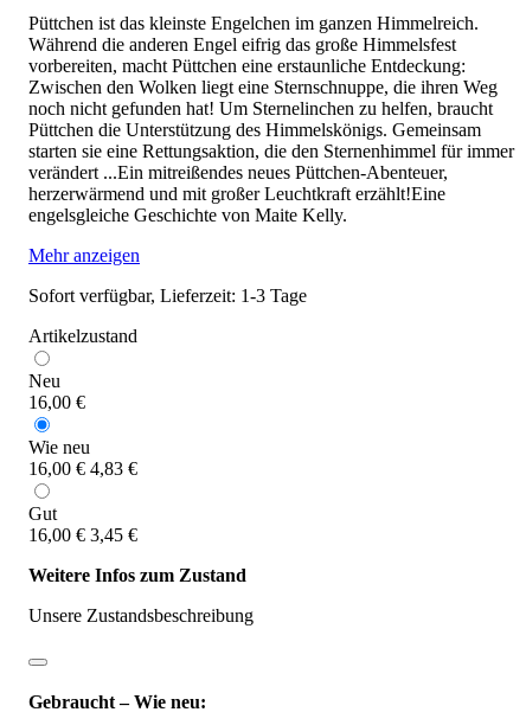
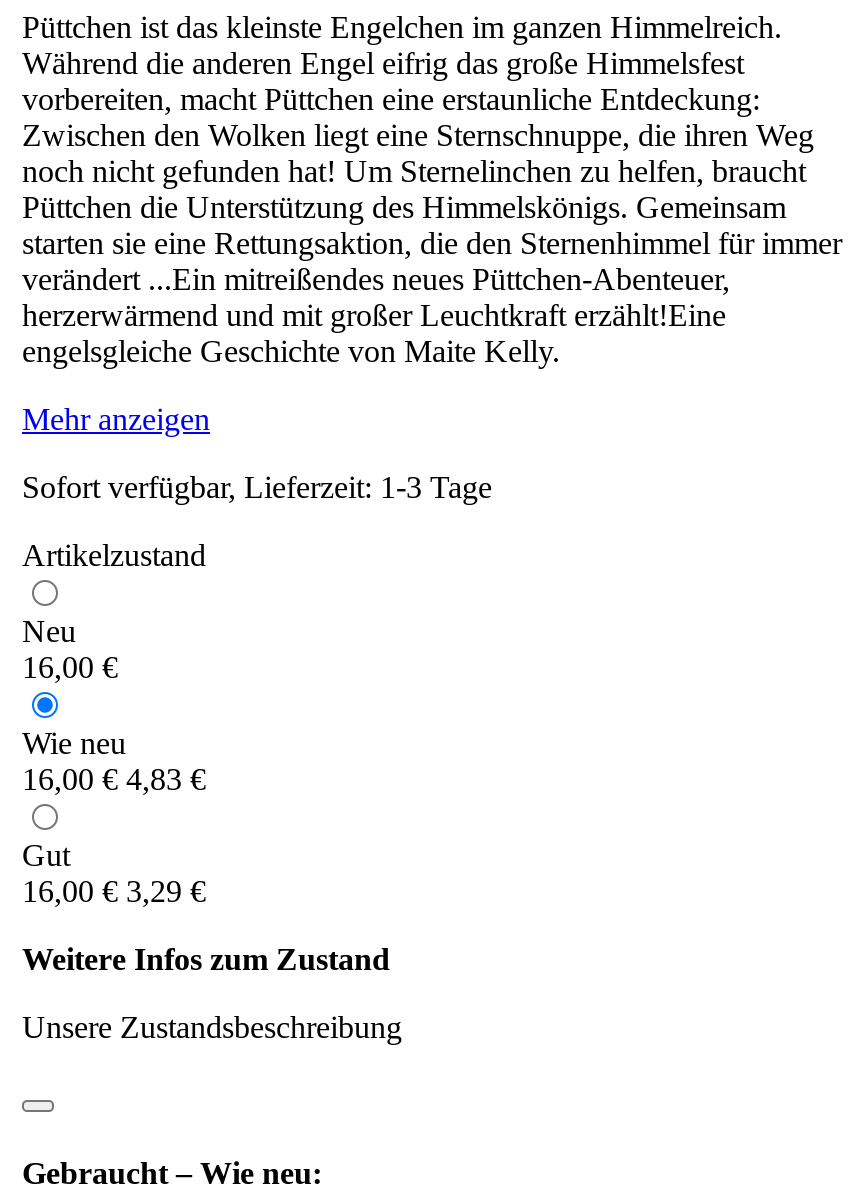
[28,525,137,545] 16,00 € 3,45 € -> [22,874,206,908] 16,00 € 3,29 €

